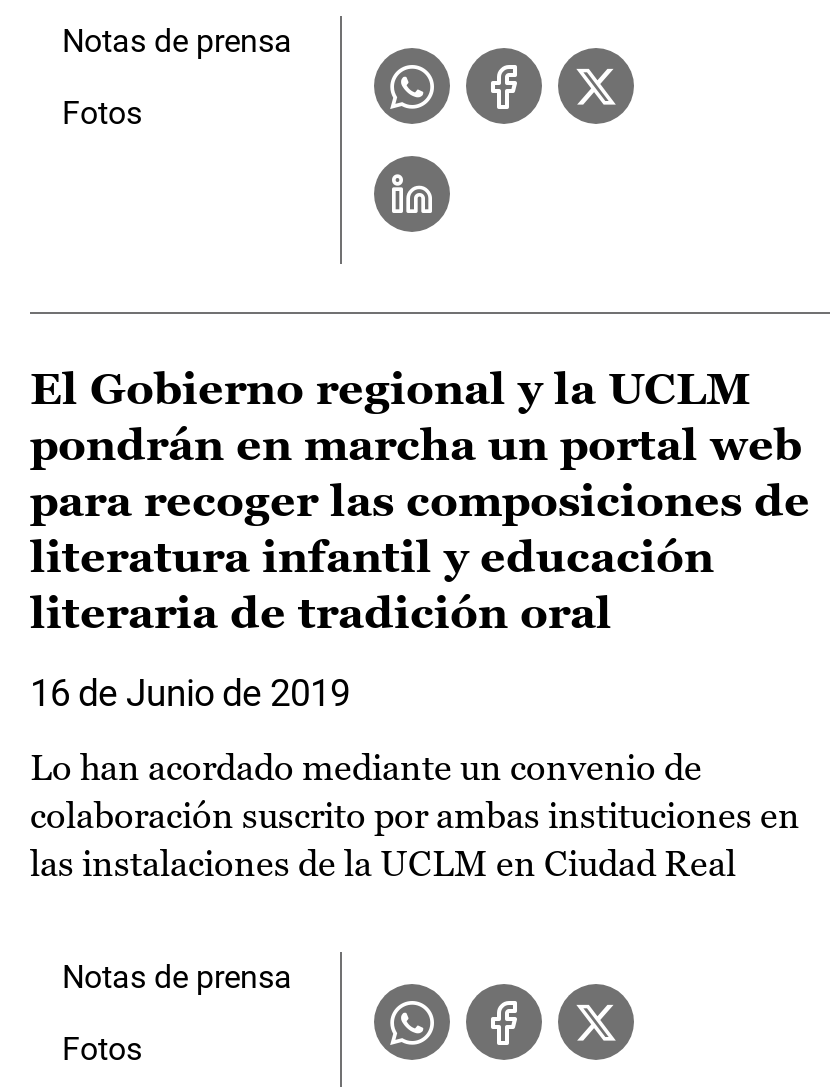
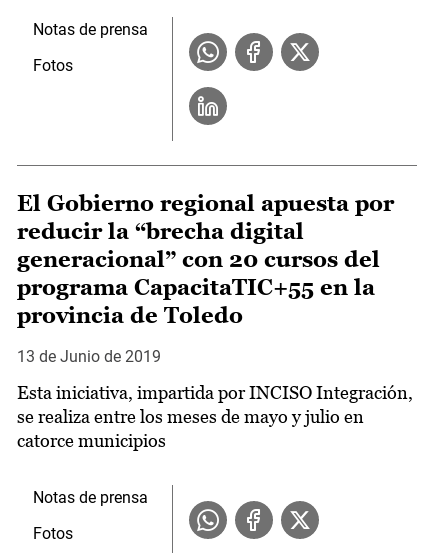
[30,364,810,638] El Gobierno regional y la UCLM | pondrán en marcha un portal web | para recoger las composiciones de | literatura infantil y educación | literaria de tradición oral -> [17,191,394,328] El Gobierno regional apuesta por | reducir la “brecha digital | generacional” con 20 cursos del | programa CapacitaTIC+55 en la | provincia de Toledo
[30,672,350,714] 16 de Junio de 2019 -> [17,347,161,366] 13 de Junio de 2019
[30,746,800,884] Lo han acordado mediante un convenio de | colaboración suscrito por ambas instituciones en | las instalaciones de la UCLM en Ciudad Real -> [17,382,413,451] Esta iniciativa, impartida por INCISO Integración, | se realiza entre los meses de mayo y julio en | catorce municipios

